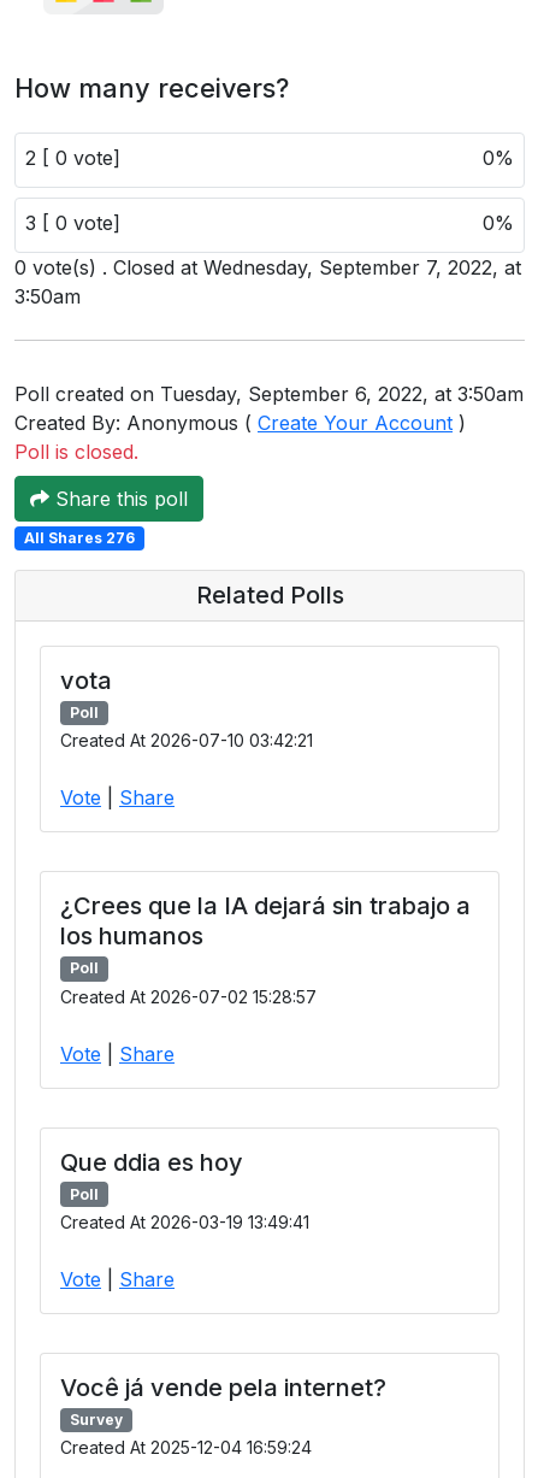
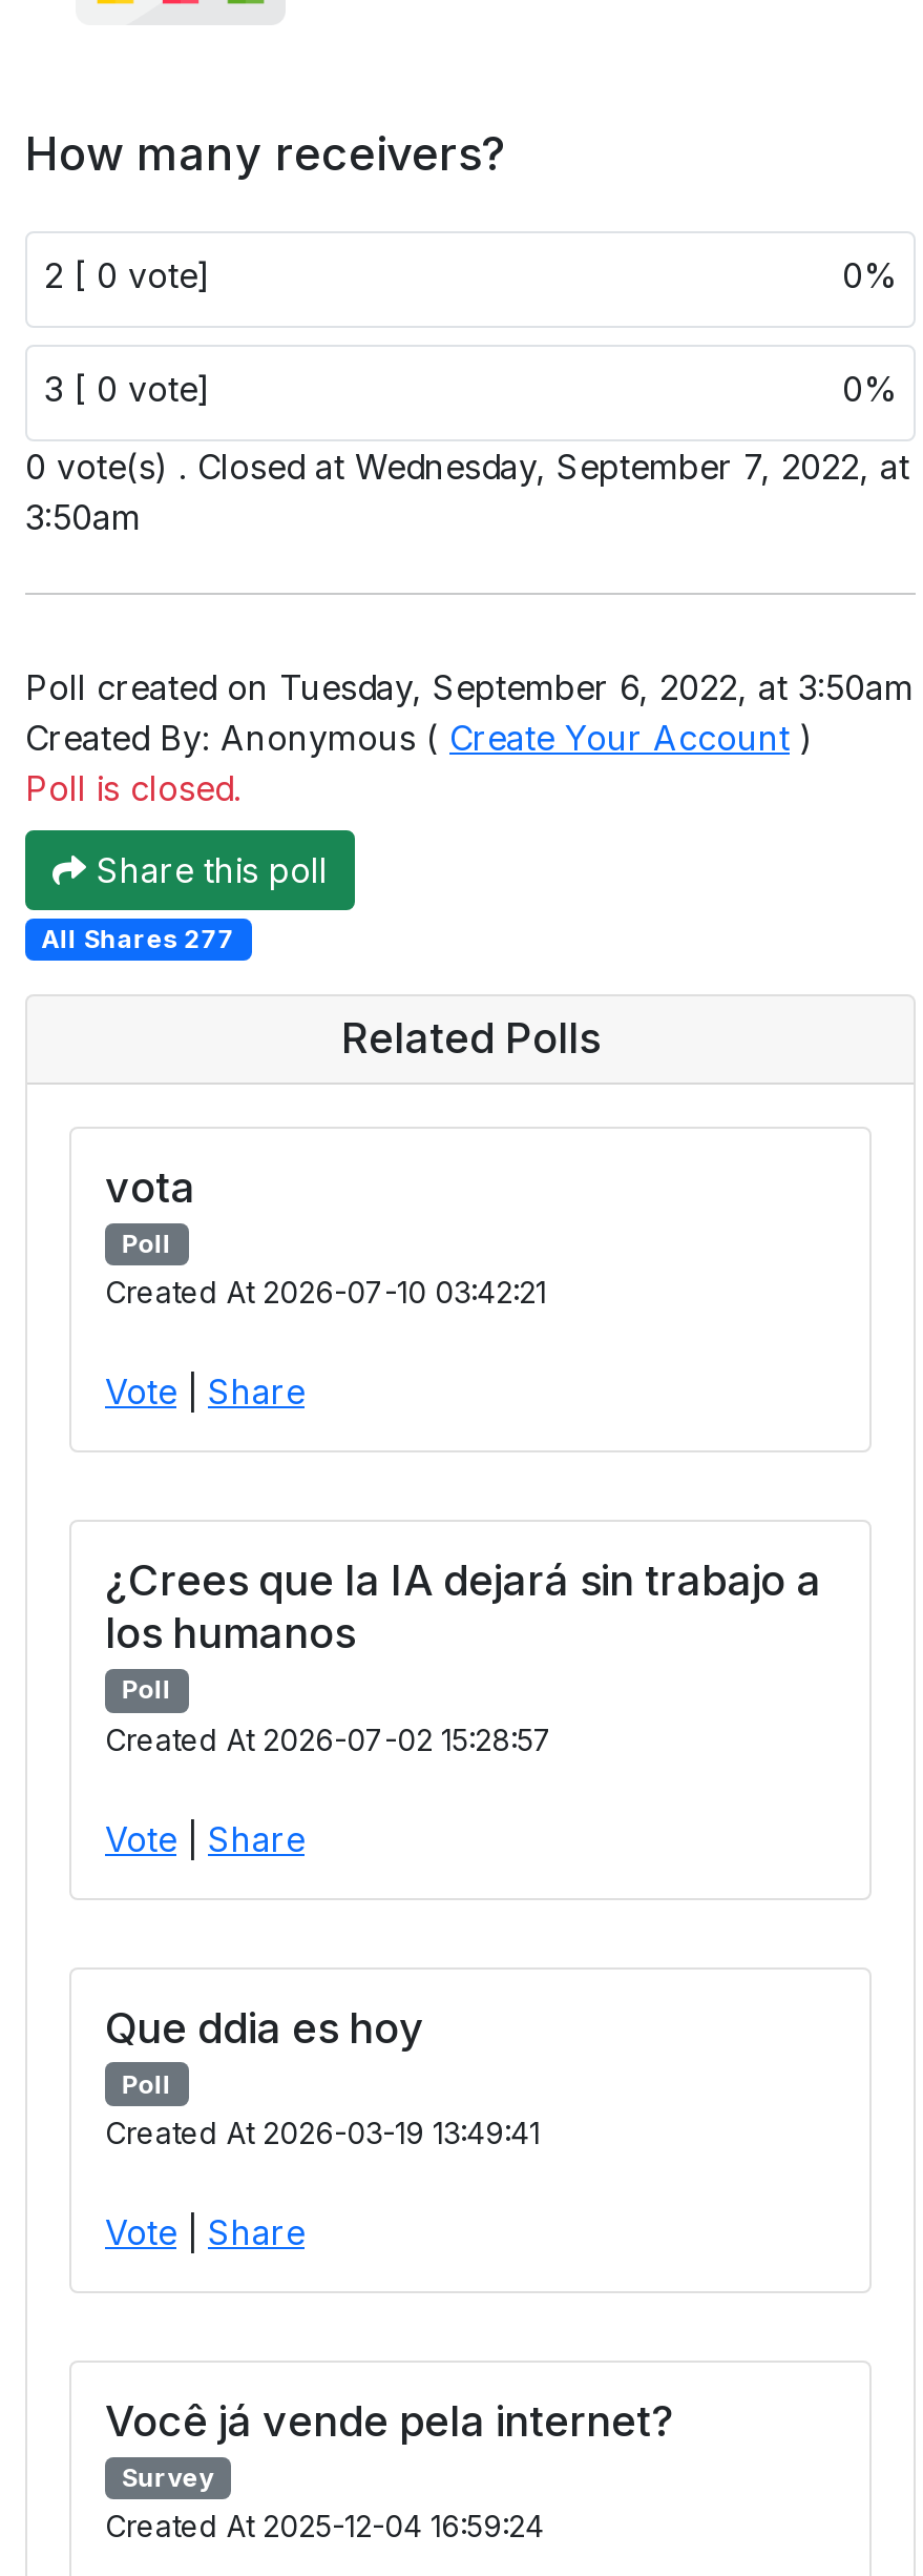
[24,529,135,547] All Shares 276 -> [42,923,235,954] All Shares 277

